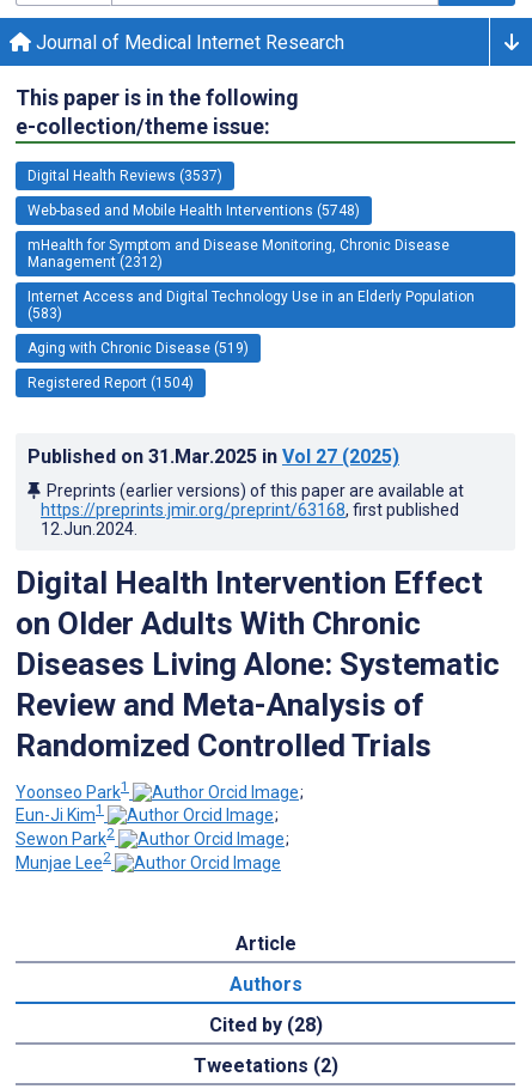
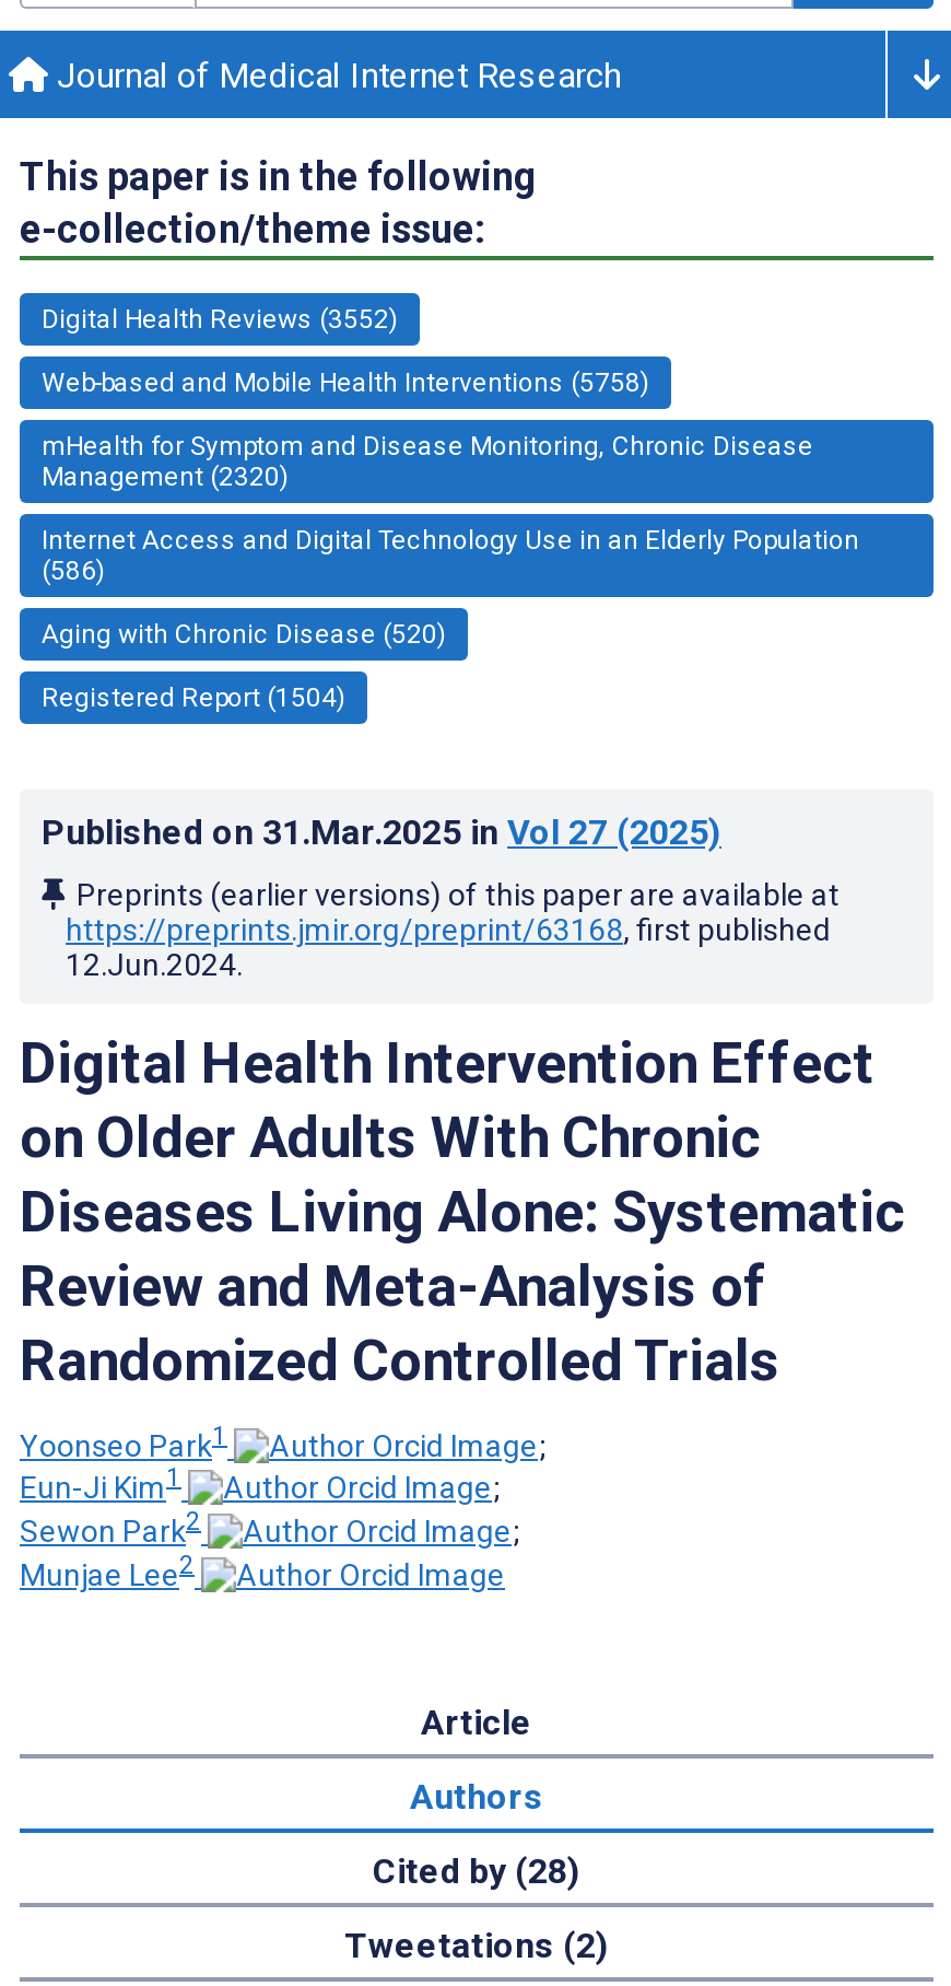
[27,167,222,184] Digital Health Reviews (3537) -> [42,304,398,334] Digital Health Reviews (3552)
[27,202,360,219] Web-based and Mobile Health Interventions (5748) -> [42,367,649,398] Web-based and Mobile Health Interventions (5758)
[27,254,163,270] Management (2312) -> [42,461,289,492] Management (2320)
[27,305,62,322] (583) -> [42,555,105,586] (586)
[27,340,249,356] Aging with Chronic Disease (519) -> [42,619,446,649] Aging with Chronic Disease (520)

